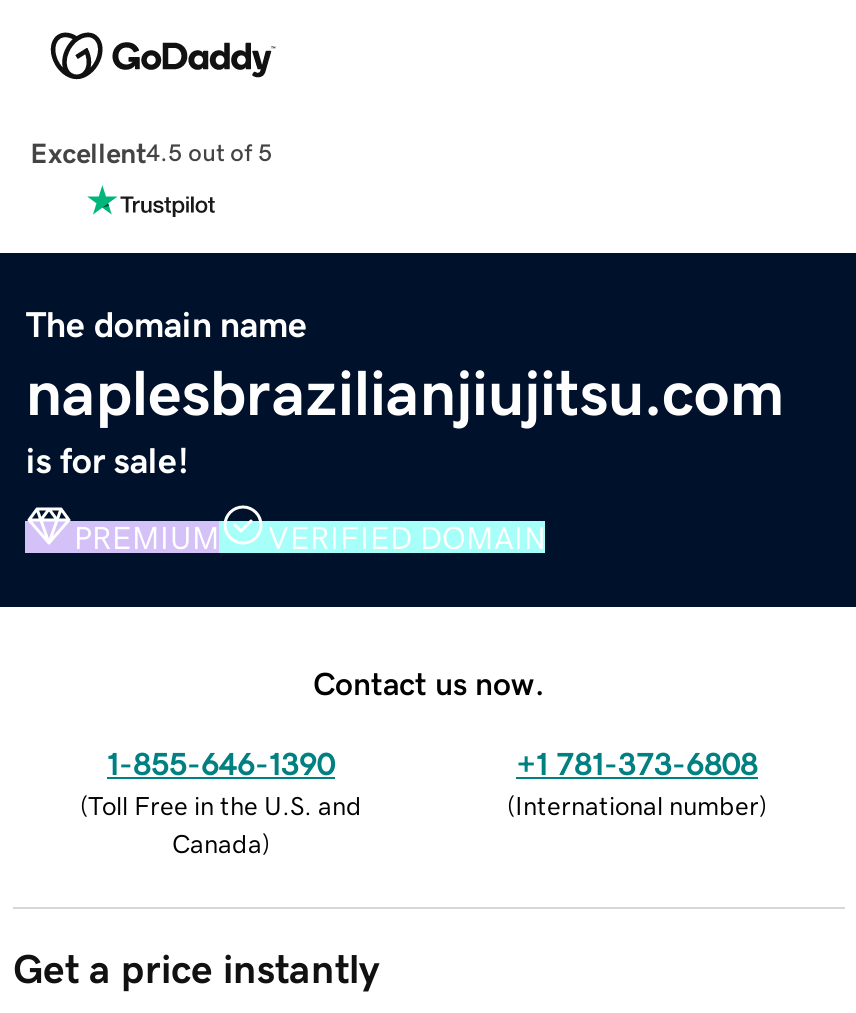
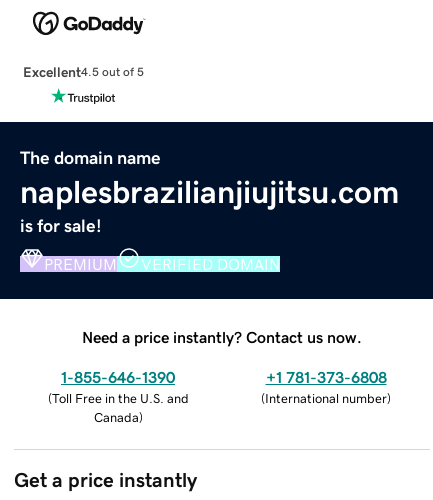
[313,666,545,698] Contact us now. -> [82,329,362,345] Need a price instantly? Contact us now.

